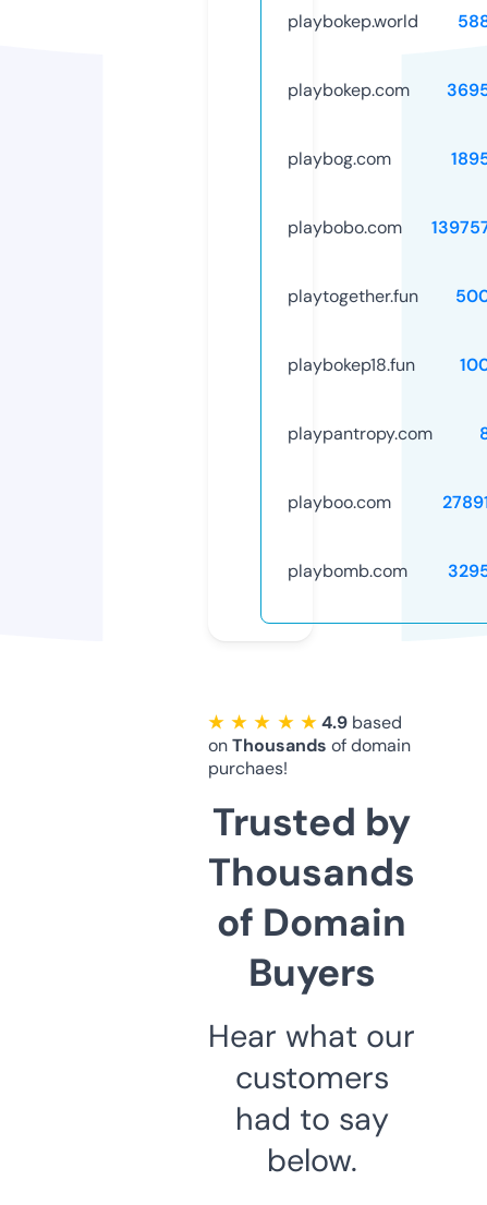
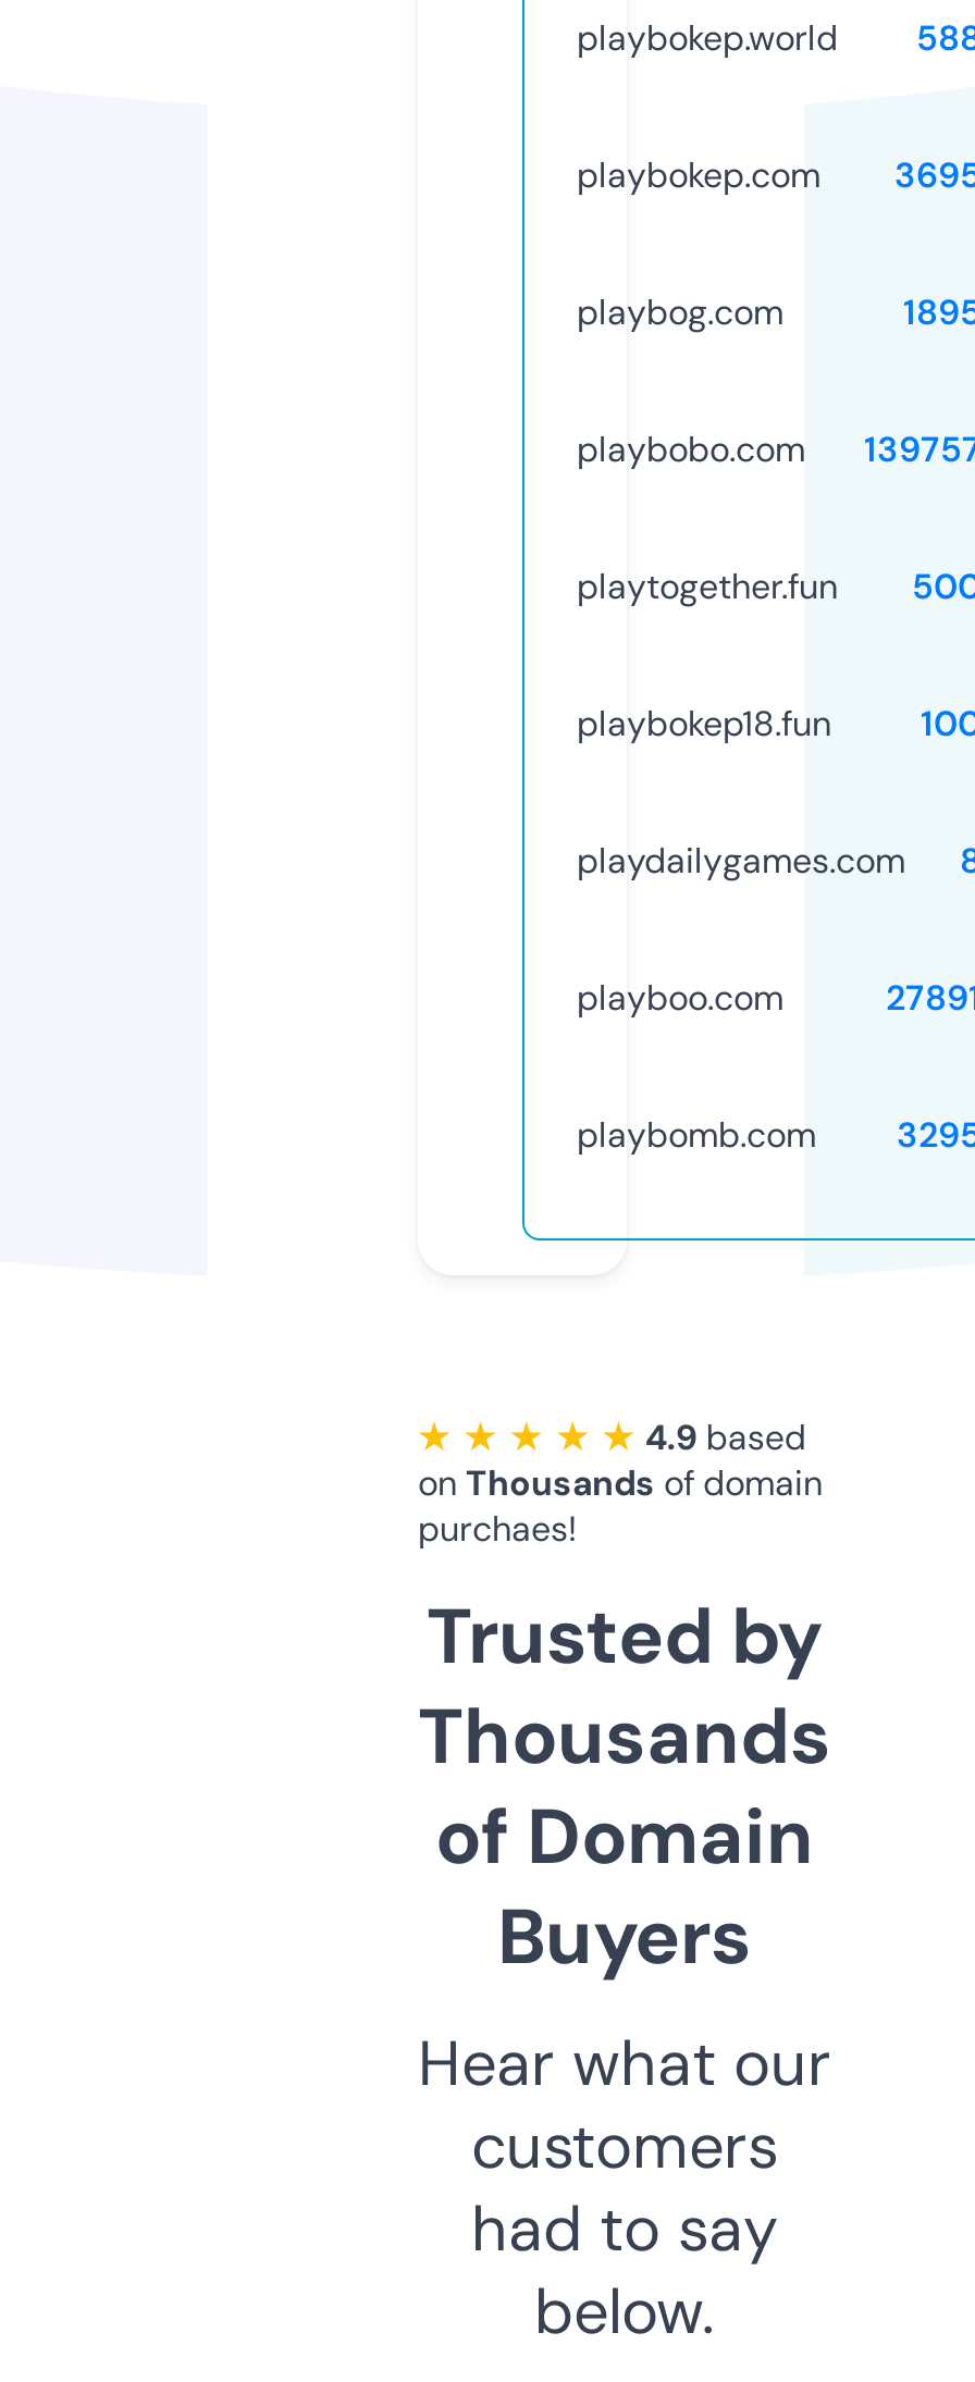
[288,422,433,445] playpantropy.com -> [577,837,905,883] playdailygames.com

